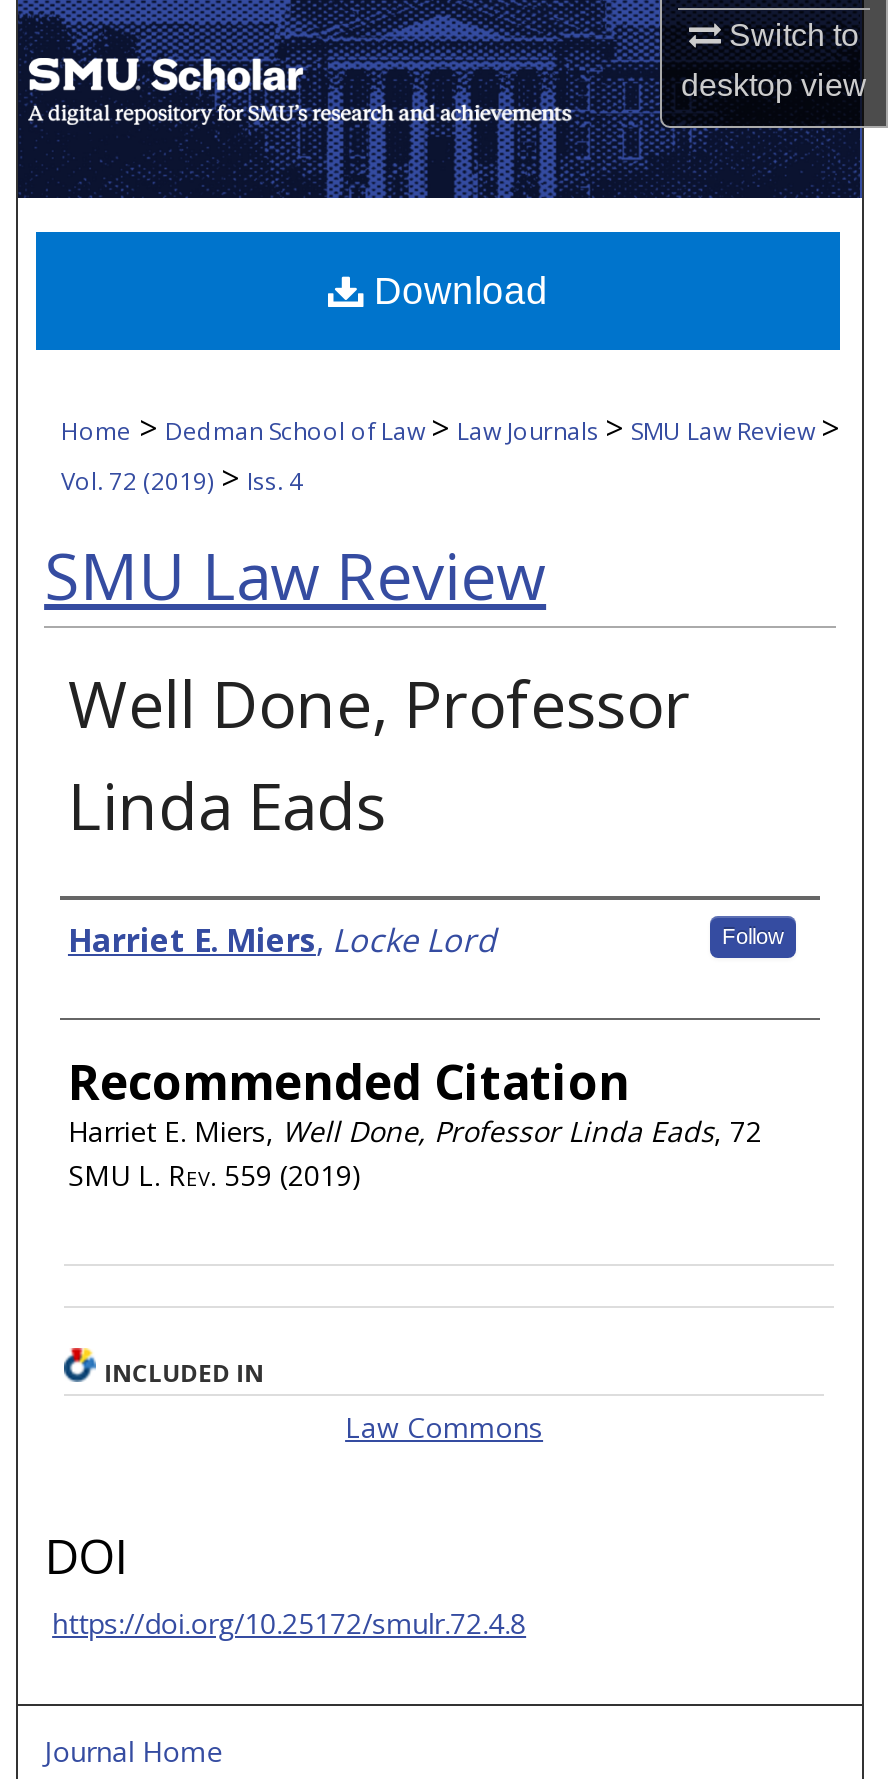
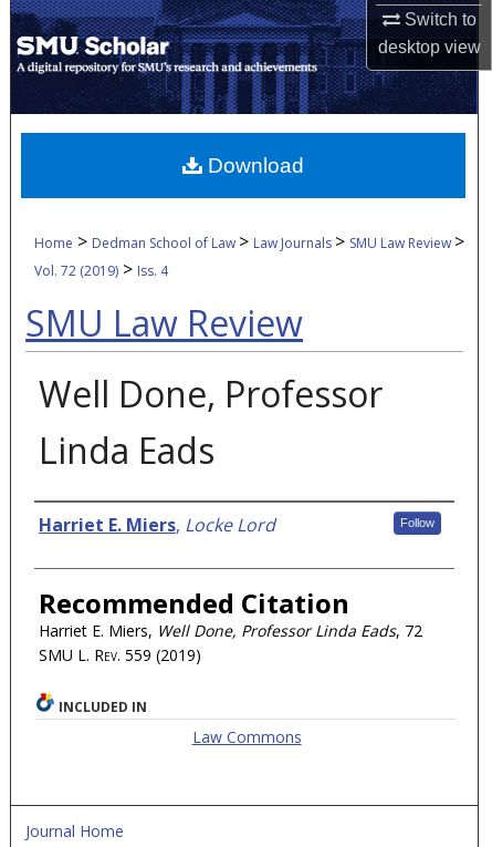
[44,1522,526,1642] DOI | https://doi.org/10.25172/smulr.72.4.8 -> none

